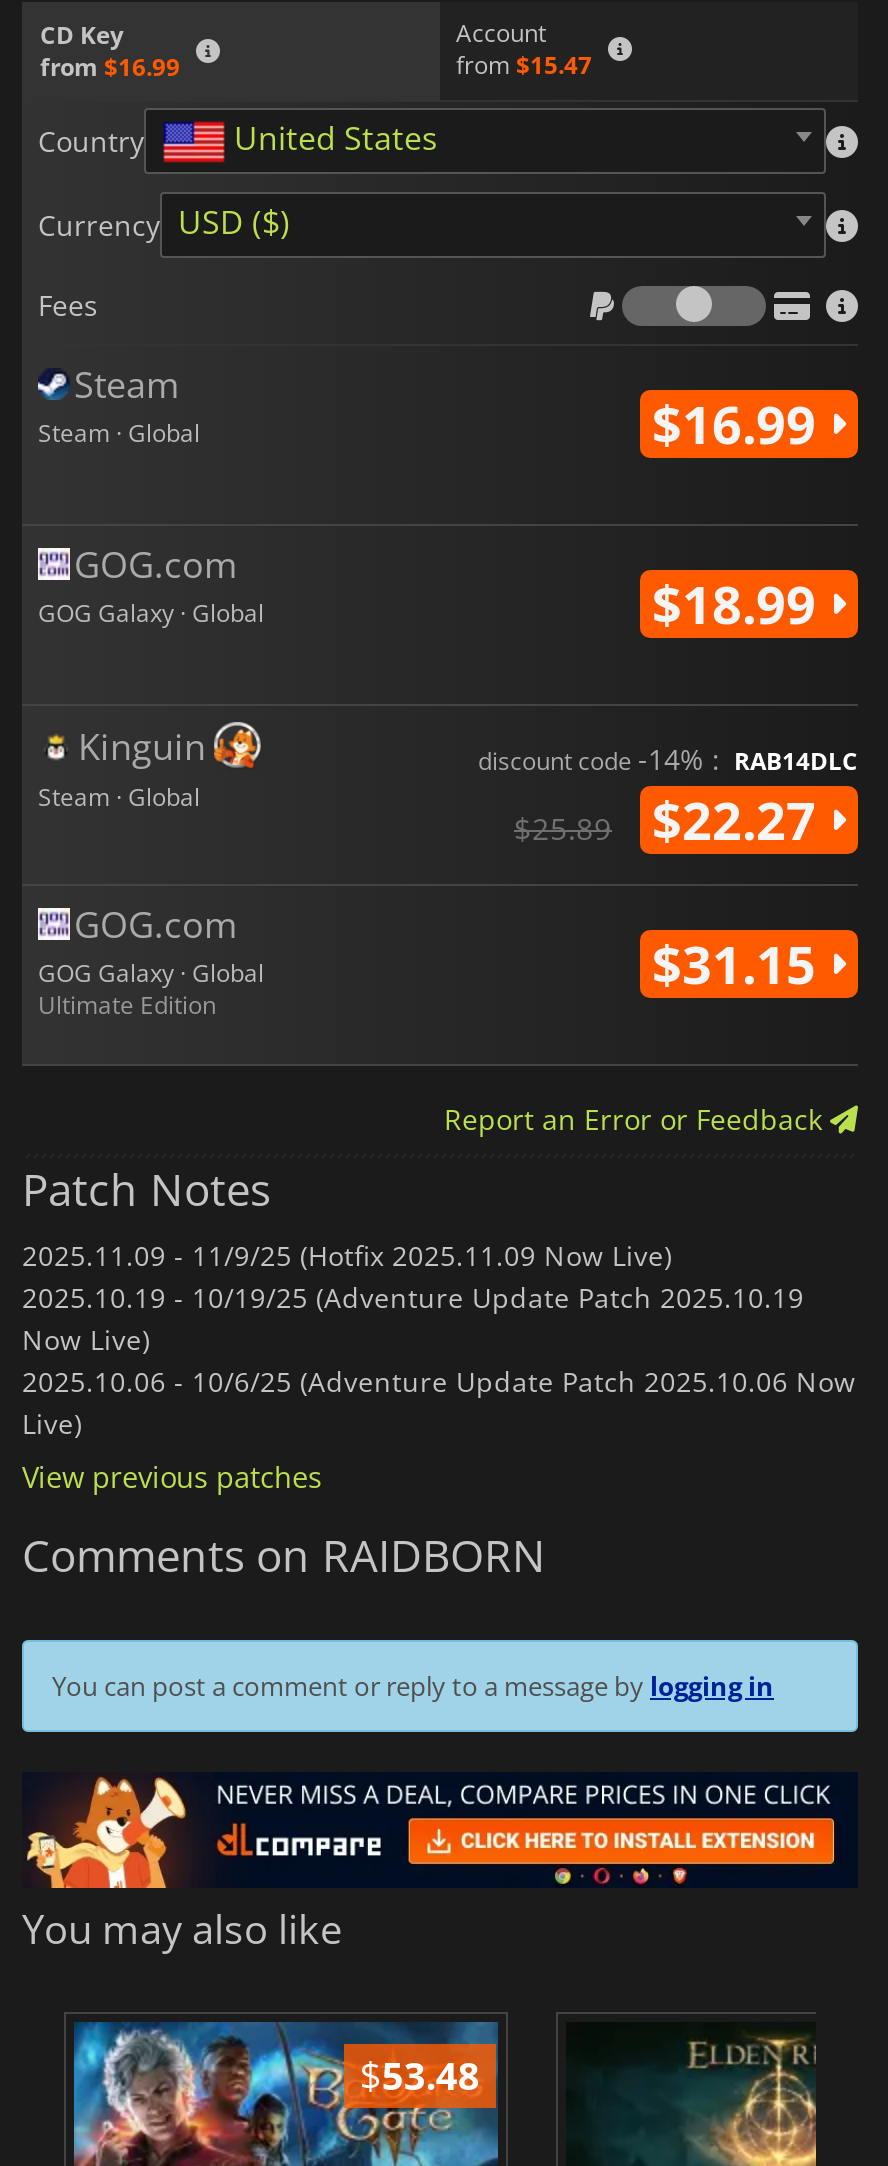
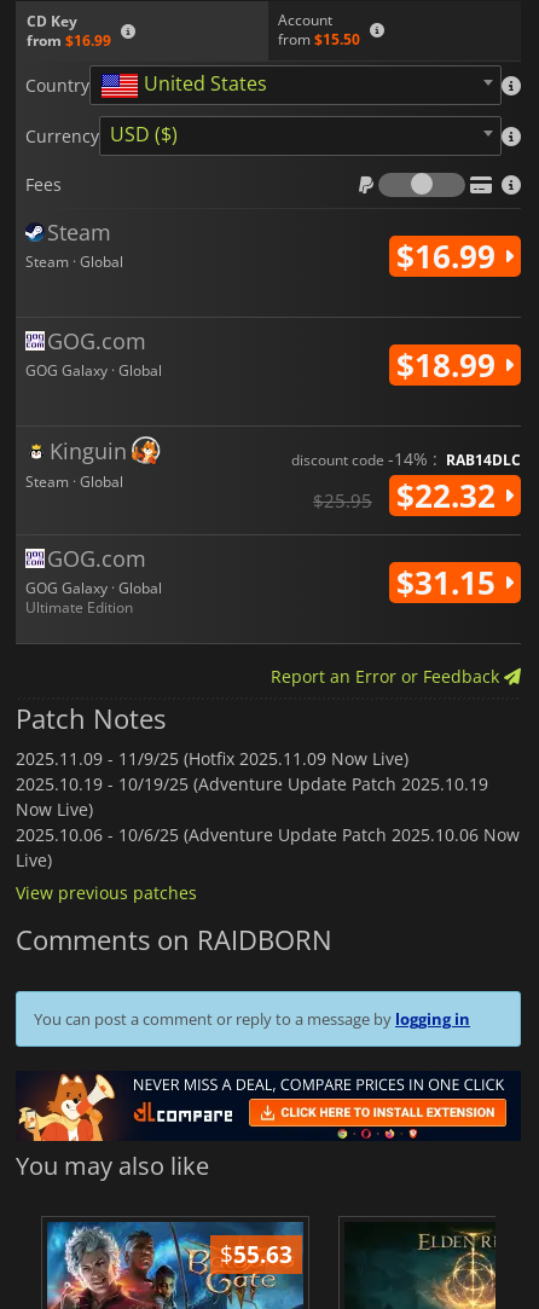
[456,48,592,82] from $15.47 -> [278,29,360,50] from $15.50
[652,783,830,855] $22.27 -> [396,473,504,517] $22.32
[514,807,612,847] $25.89 -> [313,488,372,512] $25.95
[360,2048,480,2102] $53.48 -> [220,1238,292,1270] $55.63

